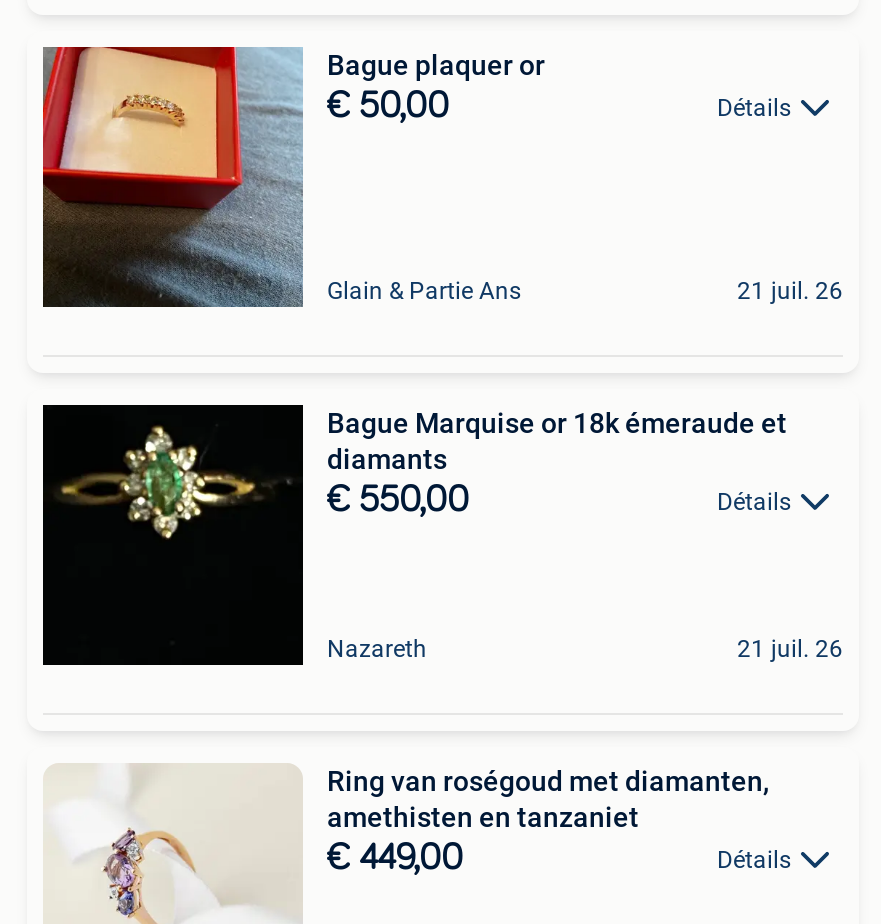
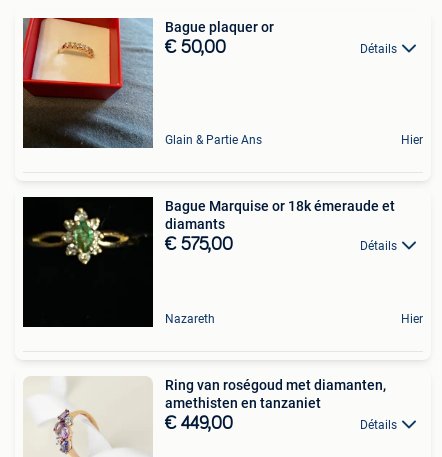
[737,276,843,304] 21 juil. 26 -> [401,133,423,147] Hier
[327,482,469,518] € 550,00 -> [165,236,233,254] € 575,00
[737,634,843,662] 21 juil. 26 -> [401,312,423,326] Hier

